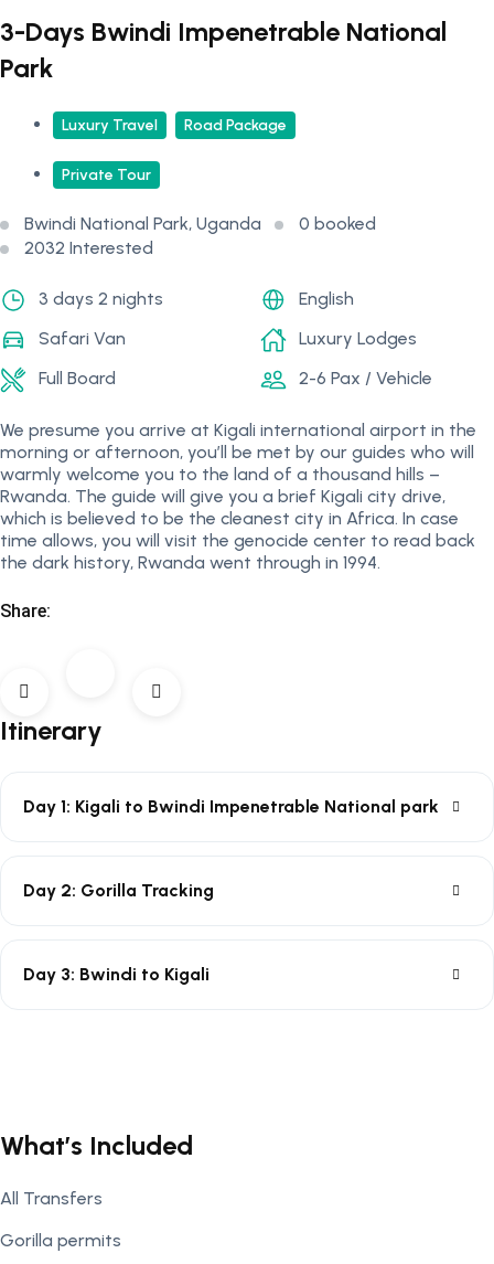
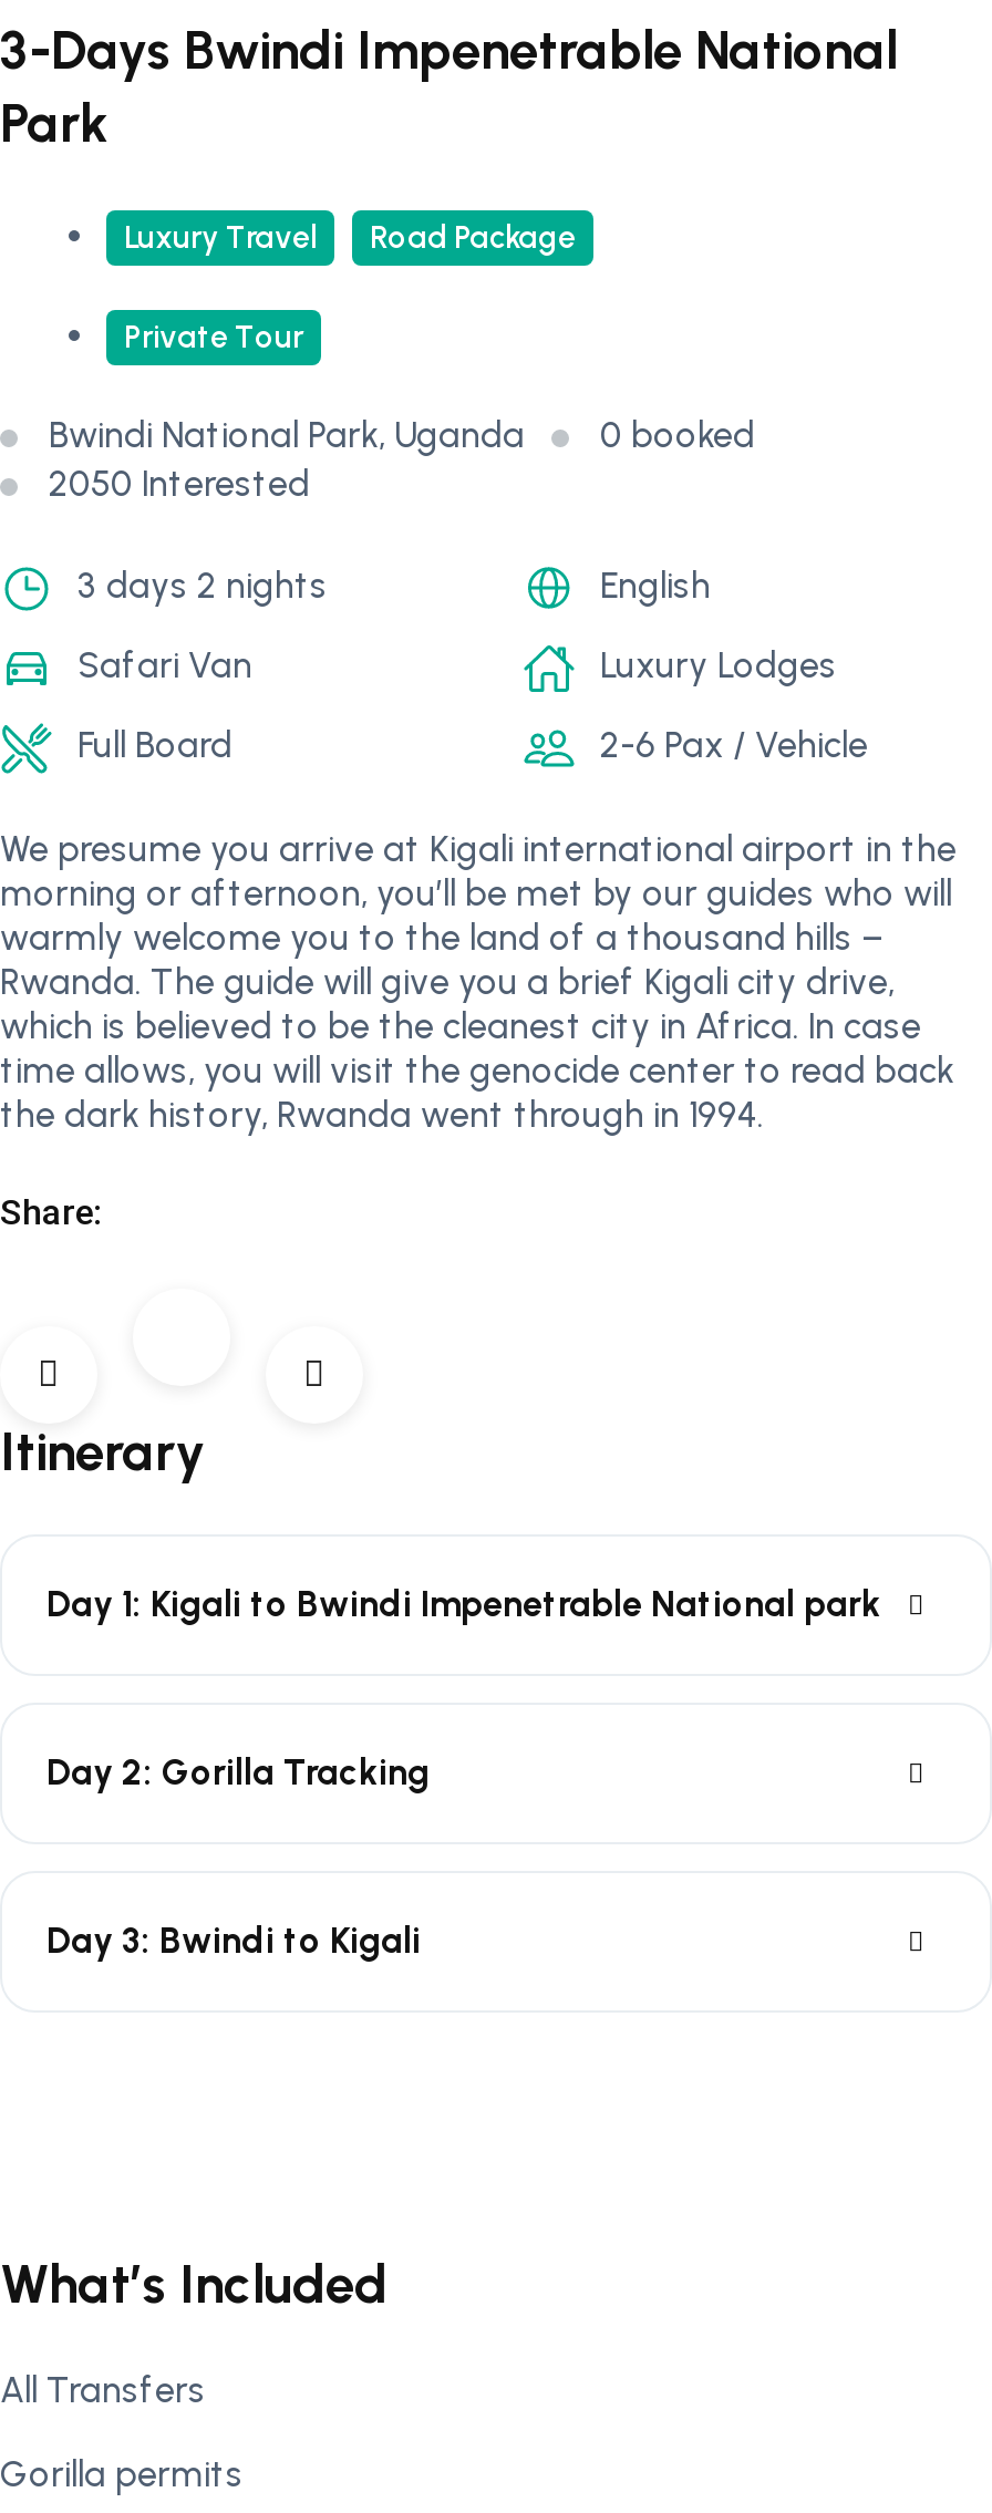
[24,237,153,258] 2032 Interested -> [49,463,310,505] 2050 Interested

